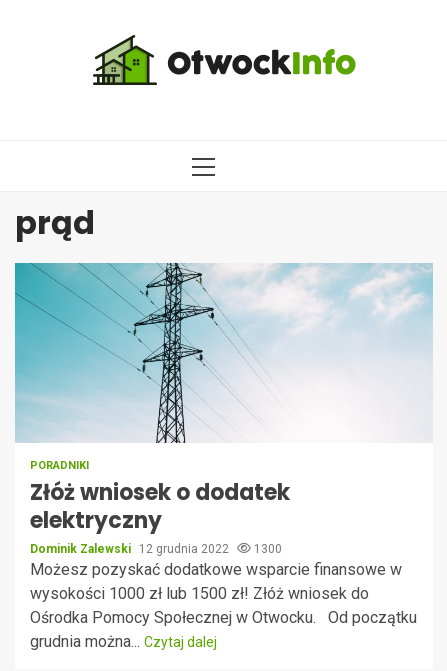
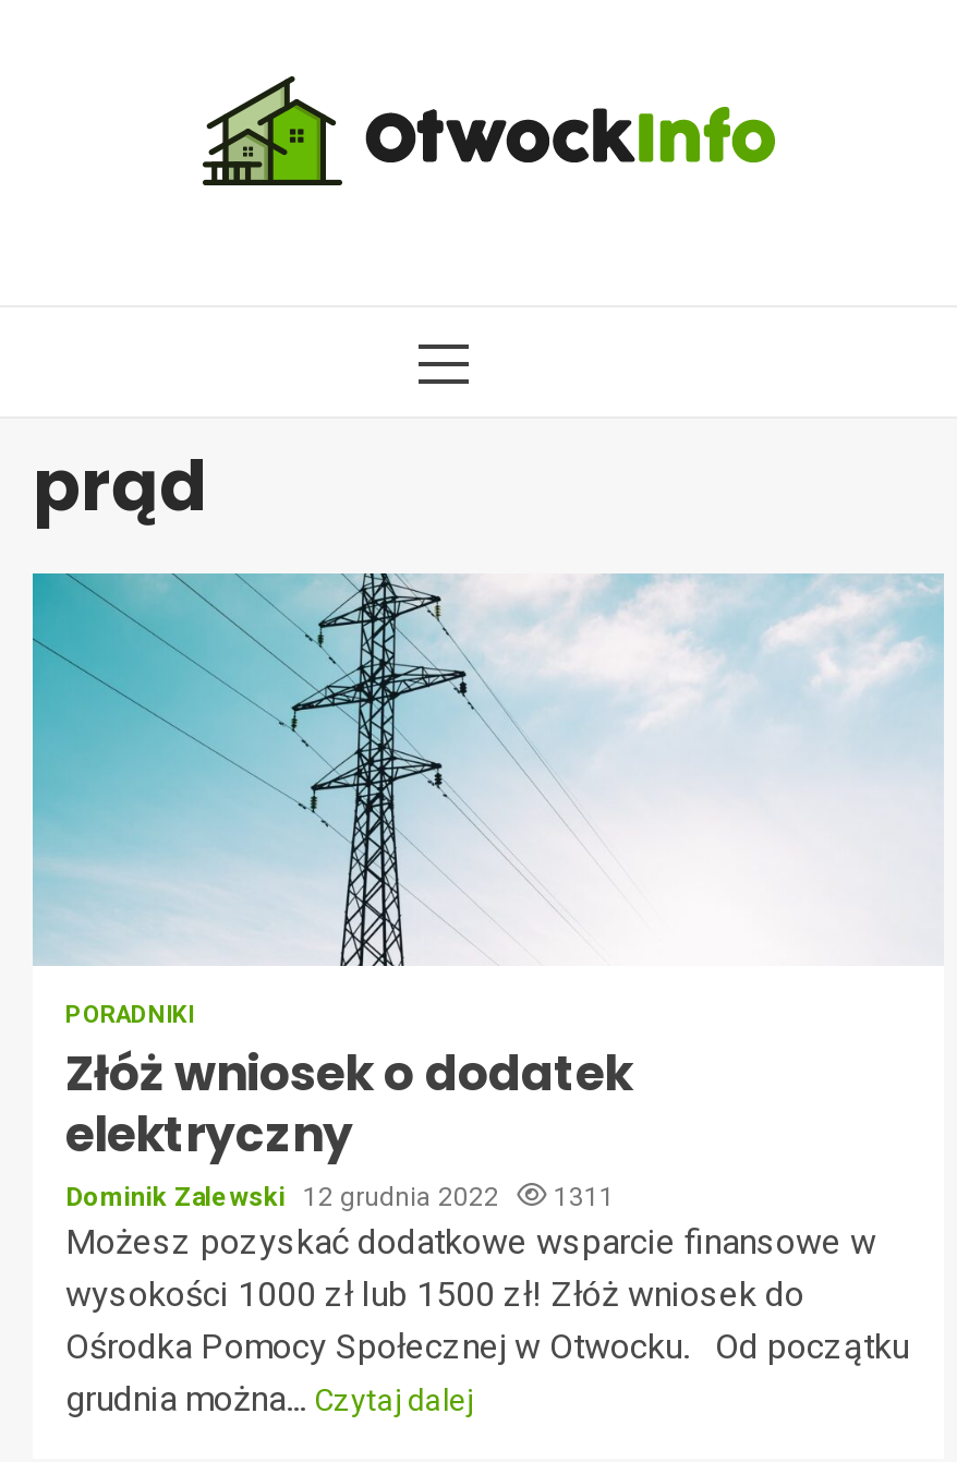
[30,542,282,556] Dominik Zalewski 12 grudnia 2022 1300 -> [65,1182,615,1212] Dominik Zalewski 12 grudnia 2022 1311

